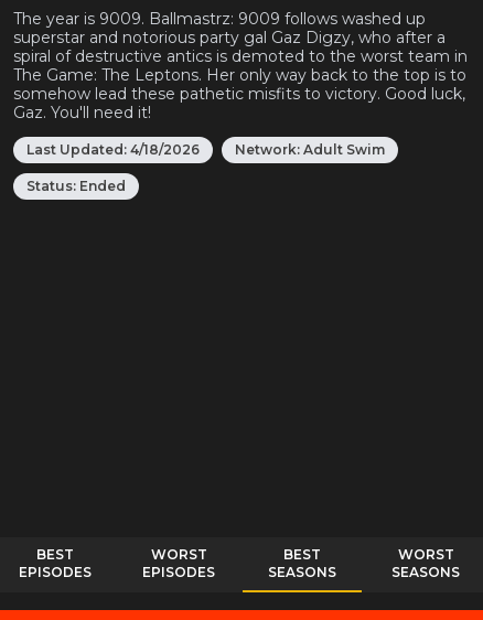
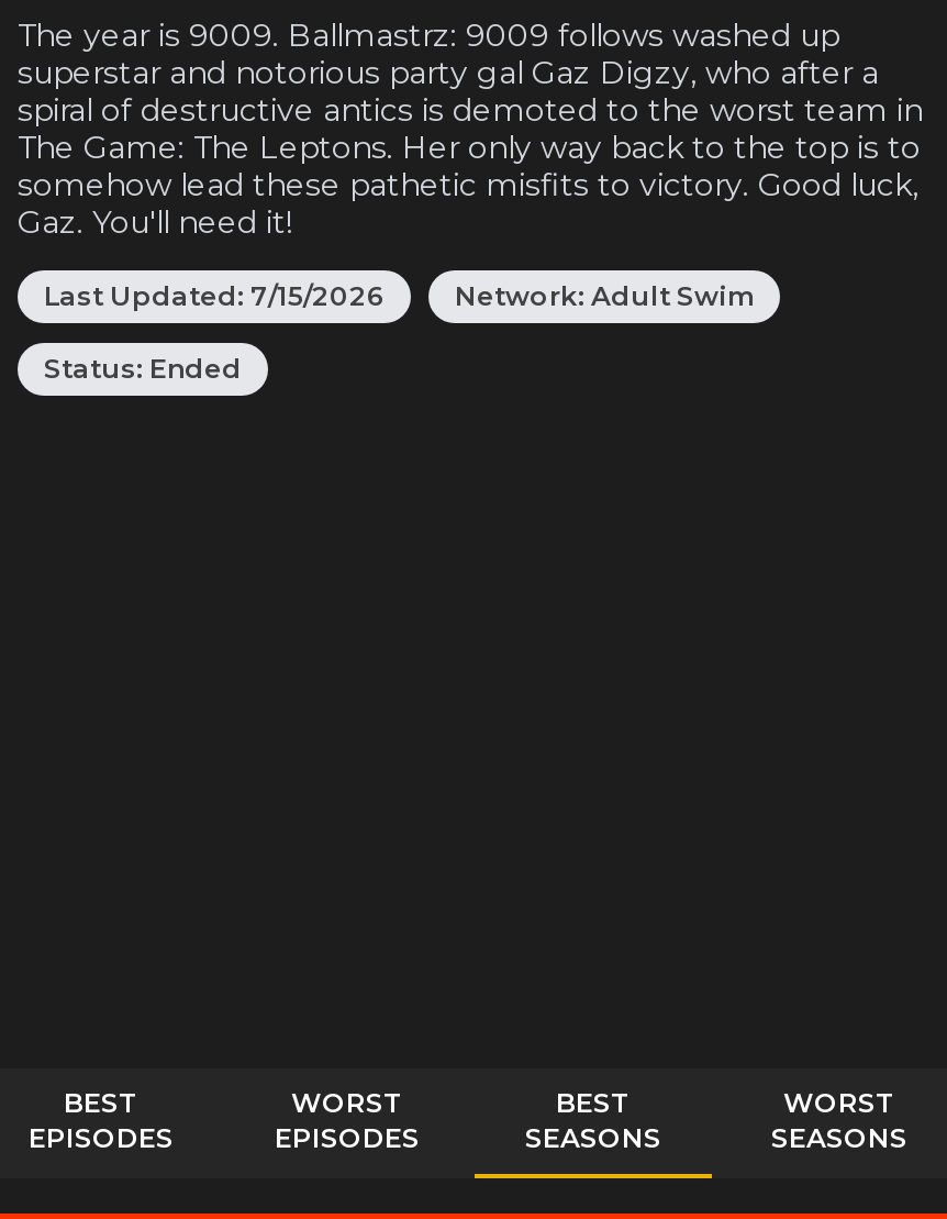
[26,141,200,158] Last Updated: 4/18/2026 -> [44,279,385,312] Last Updated: 7/15/2026

